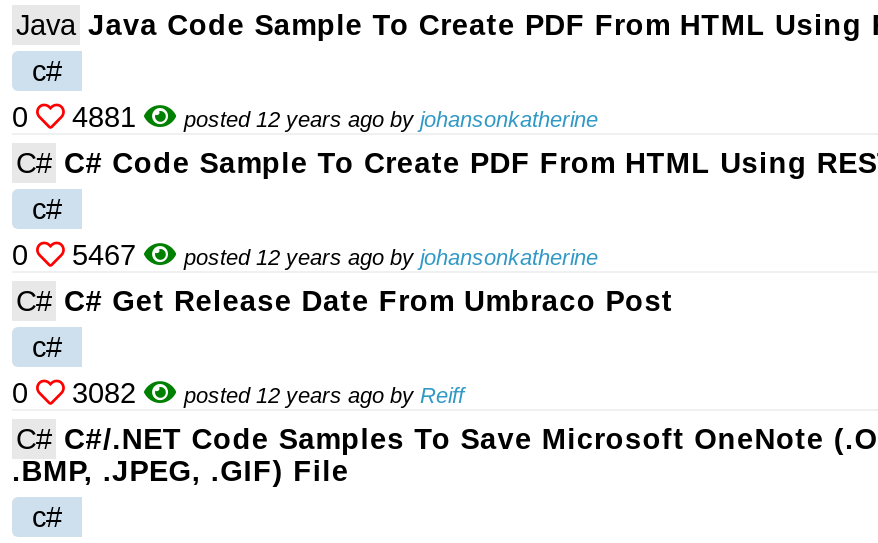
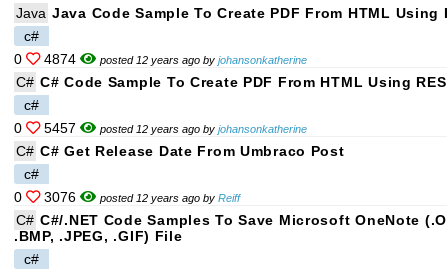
[12,101,598,133] 0 4881 posted 12 years ago by johansonkatherine -> [14,51,307,67] 0 4874 posted 12 years ago by johansonkatherine
[12,239,598,271] 0 5467 posted 12 years ago by johansonkatherine -> [14,120,307,136] 0 5457 posted 12 years ago by johansonkatherine
[12,377,464,409] 0 3082 posted 12 years ago by Reiff -> [14,189,240,205] 0 3076 posted 12 years ago by Reiff

